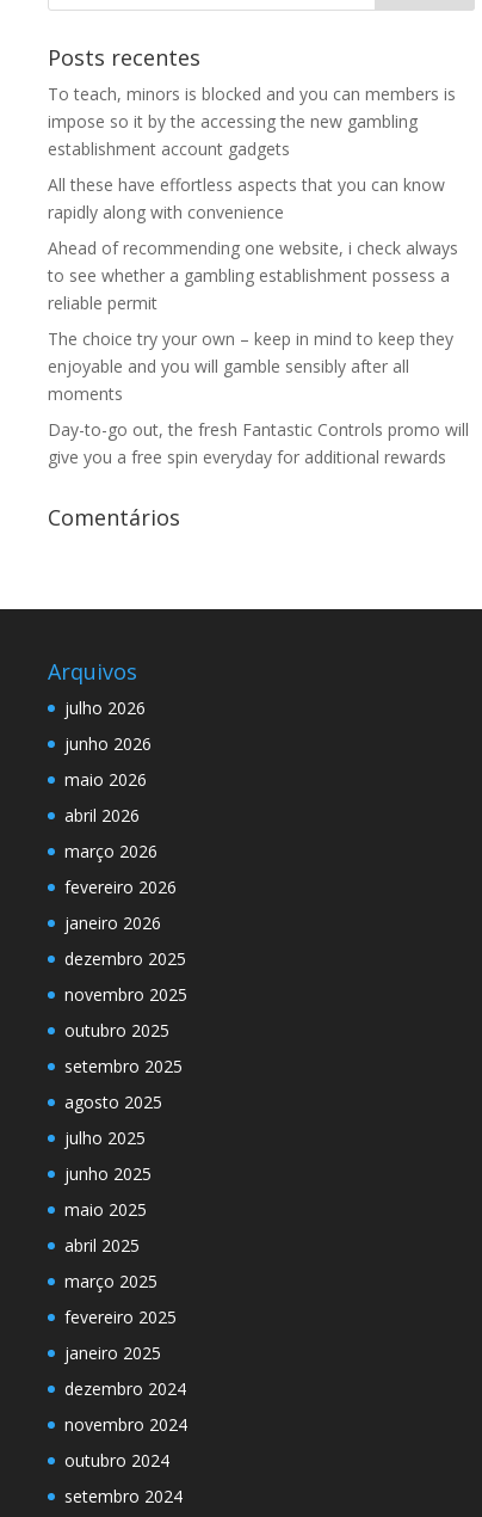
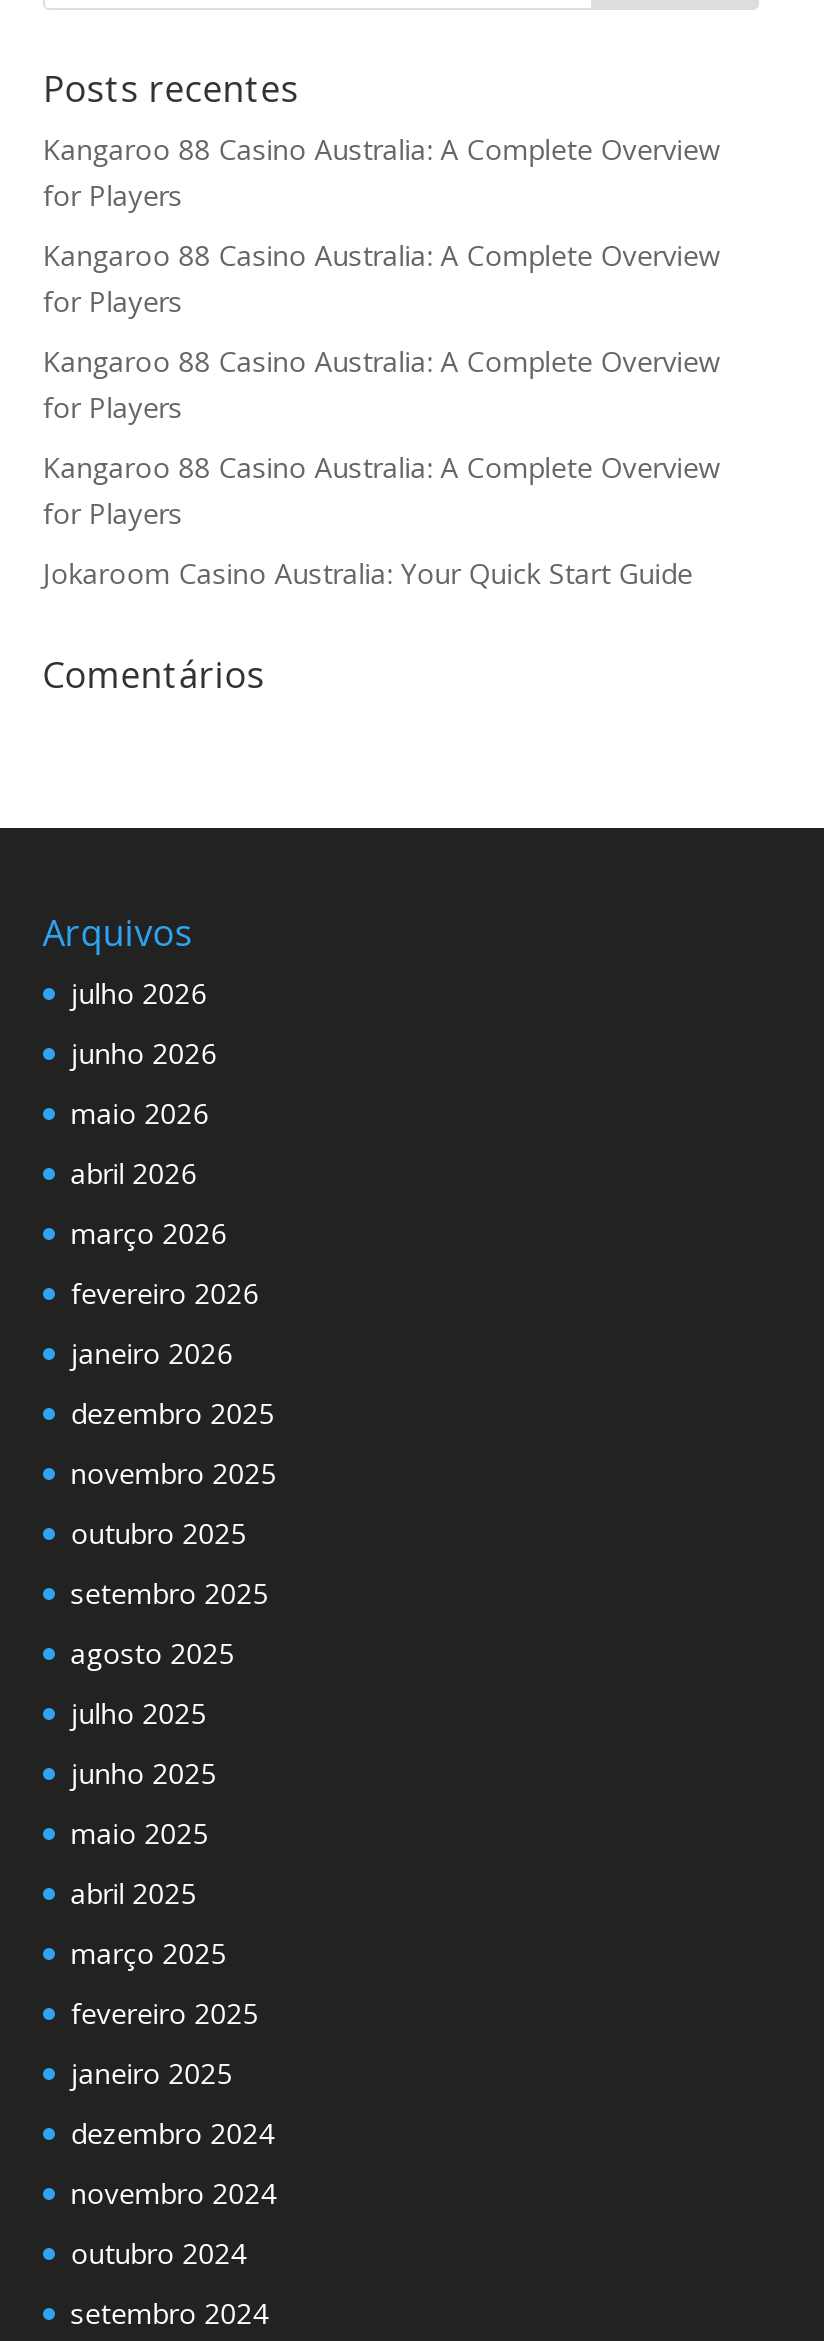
[47,82,456,160] To teach, minors is blocked and you can members is | impose so it by the accessing the new gambling | establishment account gadgets -> [43,130,721,214] Kangaroo 88 Casino Australia: A Complete Overview | for Players
[47,173,445,223] All these have effortless aspects that you can know | rapidly along with convenience -> [43,236,721,320] Kangaroo 88 Casino Australia: A Complete Overview | for Players
[47,236,458,314] Ahead of recommending one website, i check always | to see whether a gambling establishment possess a | reliable permit -> [43,342,721,426] Kangaroo 88 Casino Australia: A Complete Overview | for Players
[47,327,453,405] The choice try your own – keep in mind to keep they | enjoyable and you will gamble sensibly after all | moments -> [43,448,721,532] Kangaroo 88 Casino Australia: A Complete Overview | for Players
[47,418,469,468] Day-to-go out, the fresh Fantastic Controls promo will | give you a free spin everyday for additional rewards -> [43,554,693,592] Jokaroom Casino Australia: Your Quick Start Guide

